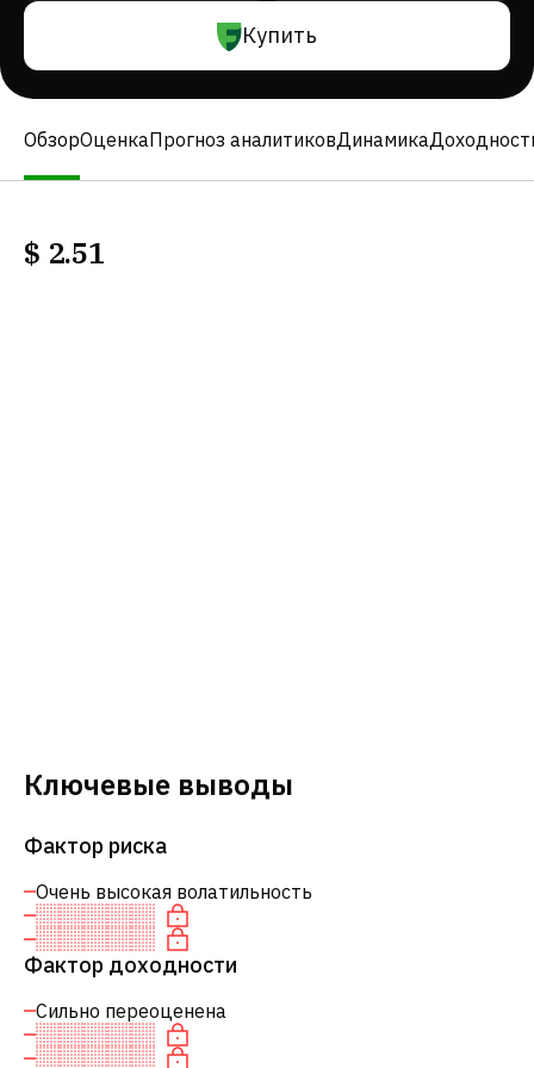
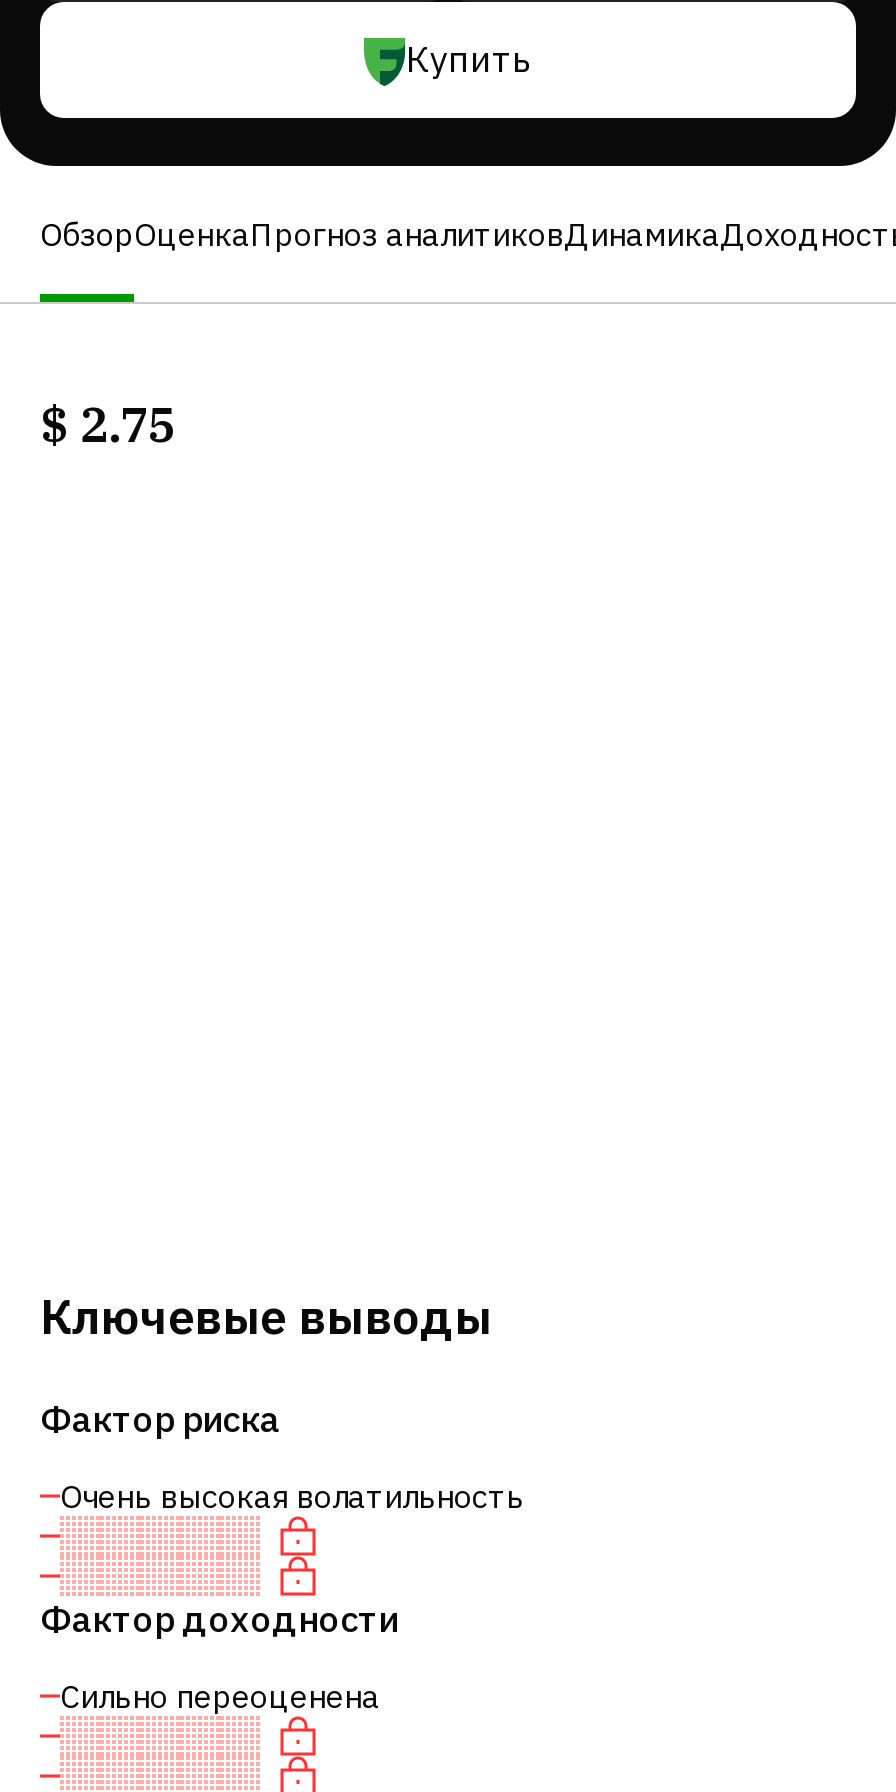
[24,234,105,272] $ 2.51 -> [40,392,176,456] $ 2.75

